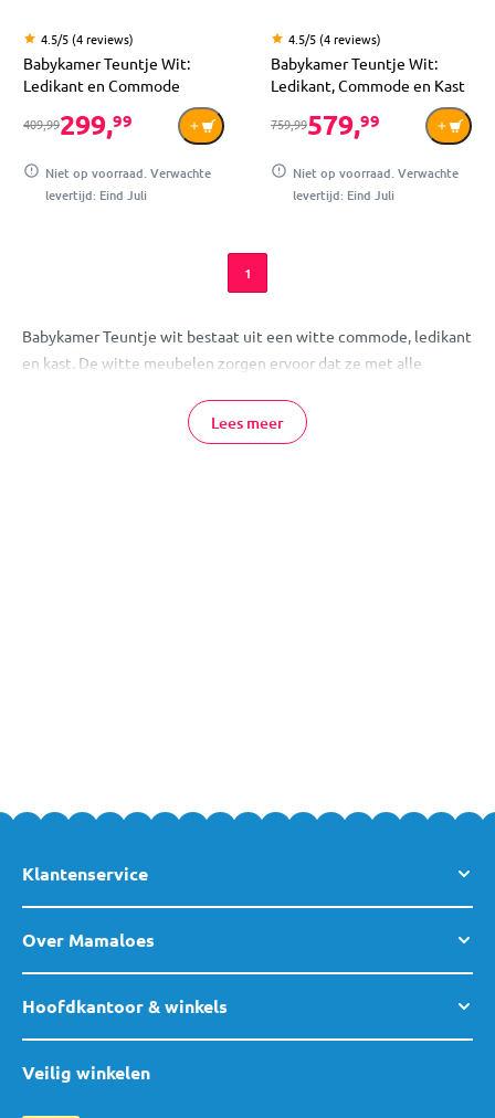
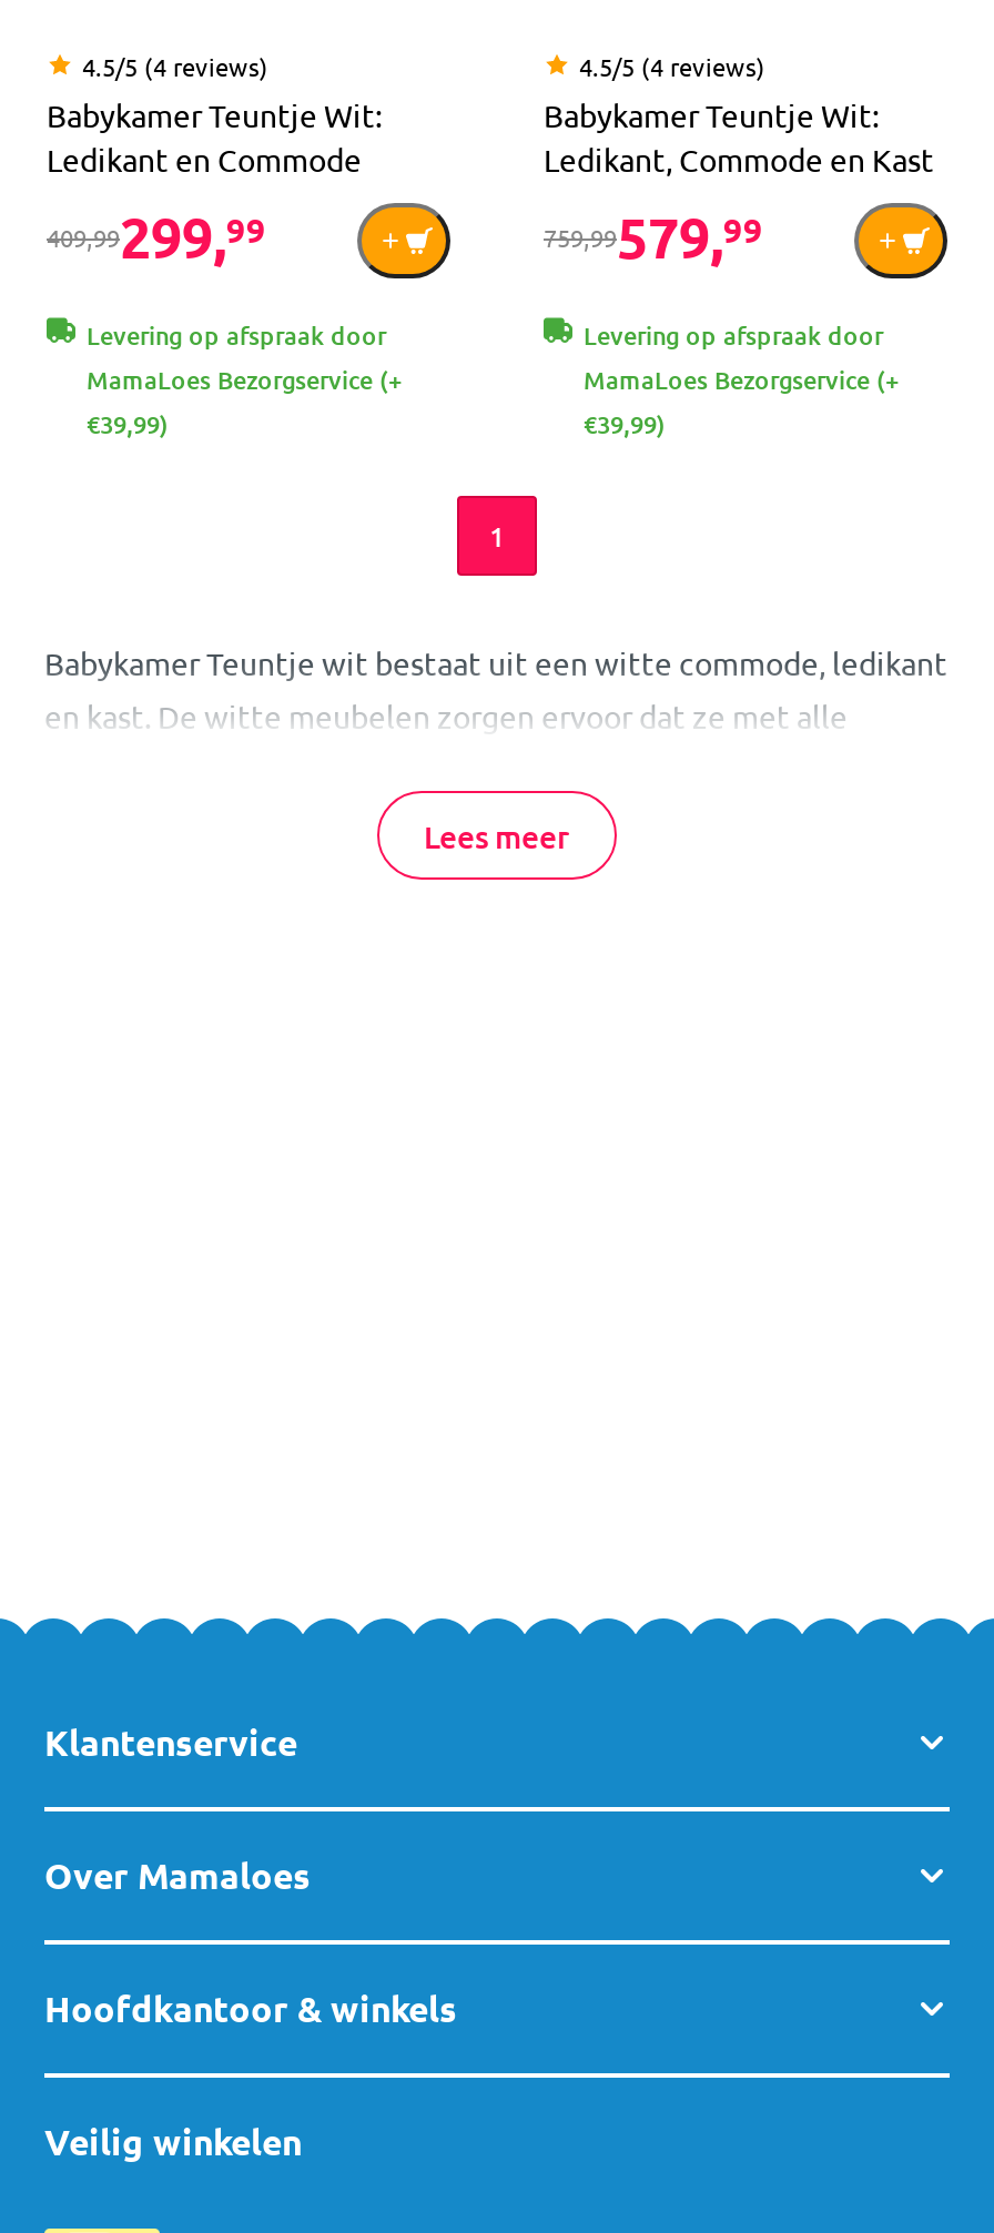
[45,164,211,204] Niet op voorraad. Verwachte | levertijd: Eind Juli -> [87,316,402,443] Levering op afspraak door | MamaLoes Bezorgservice (+ | €39,99)
[293,164,459,204] Niet op voorraad. Verwachte | levertijd: Eind Juli -> [584,316,899,443] Levering op afspraak door | MamaLoes Bezorgservice (+ | €39,99)

